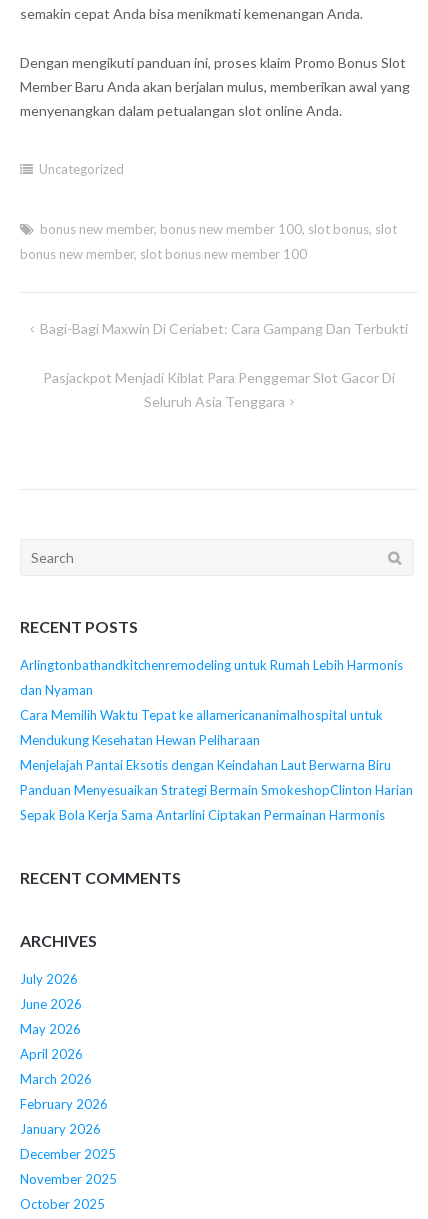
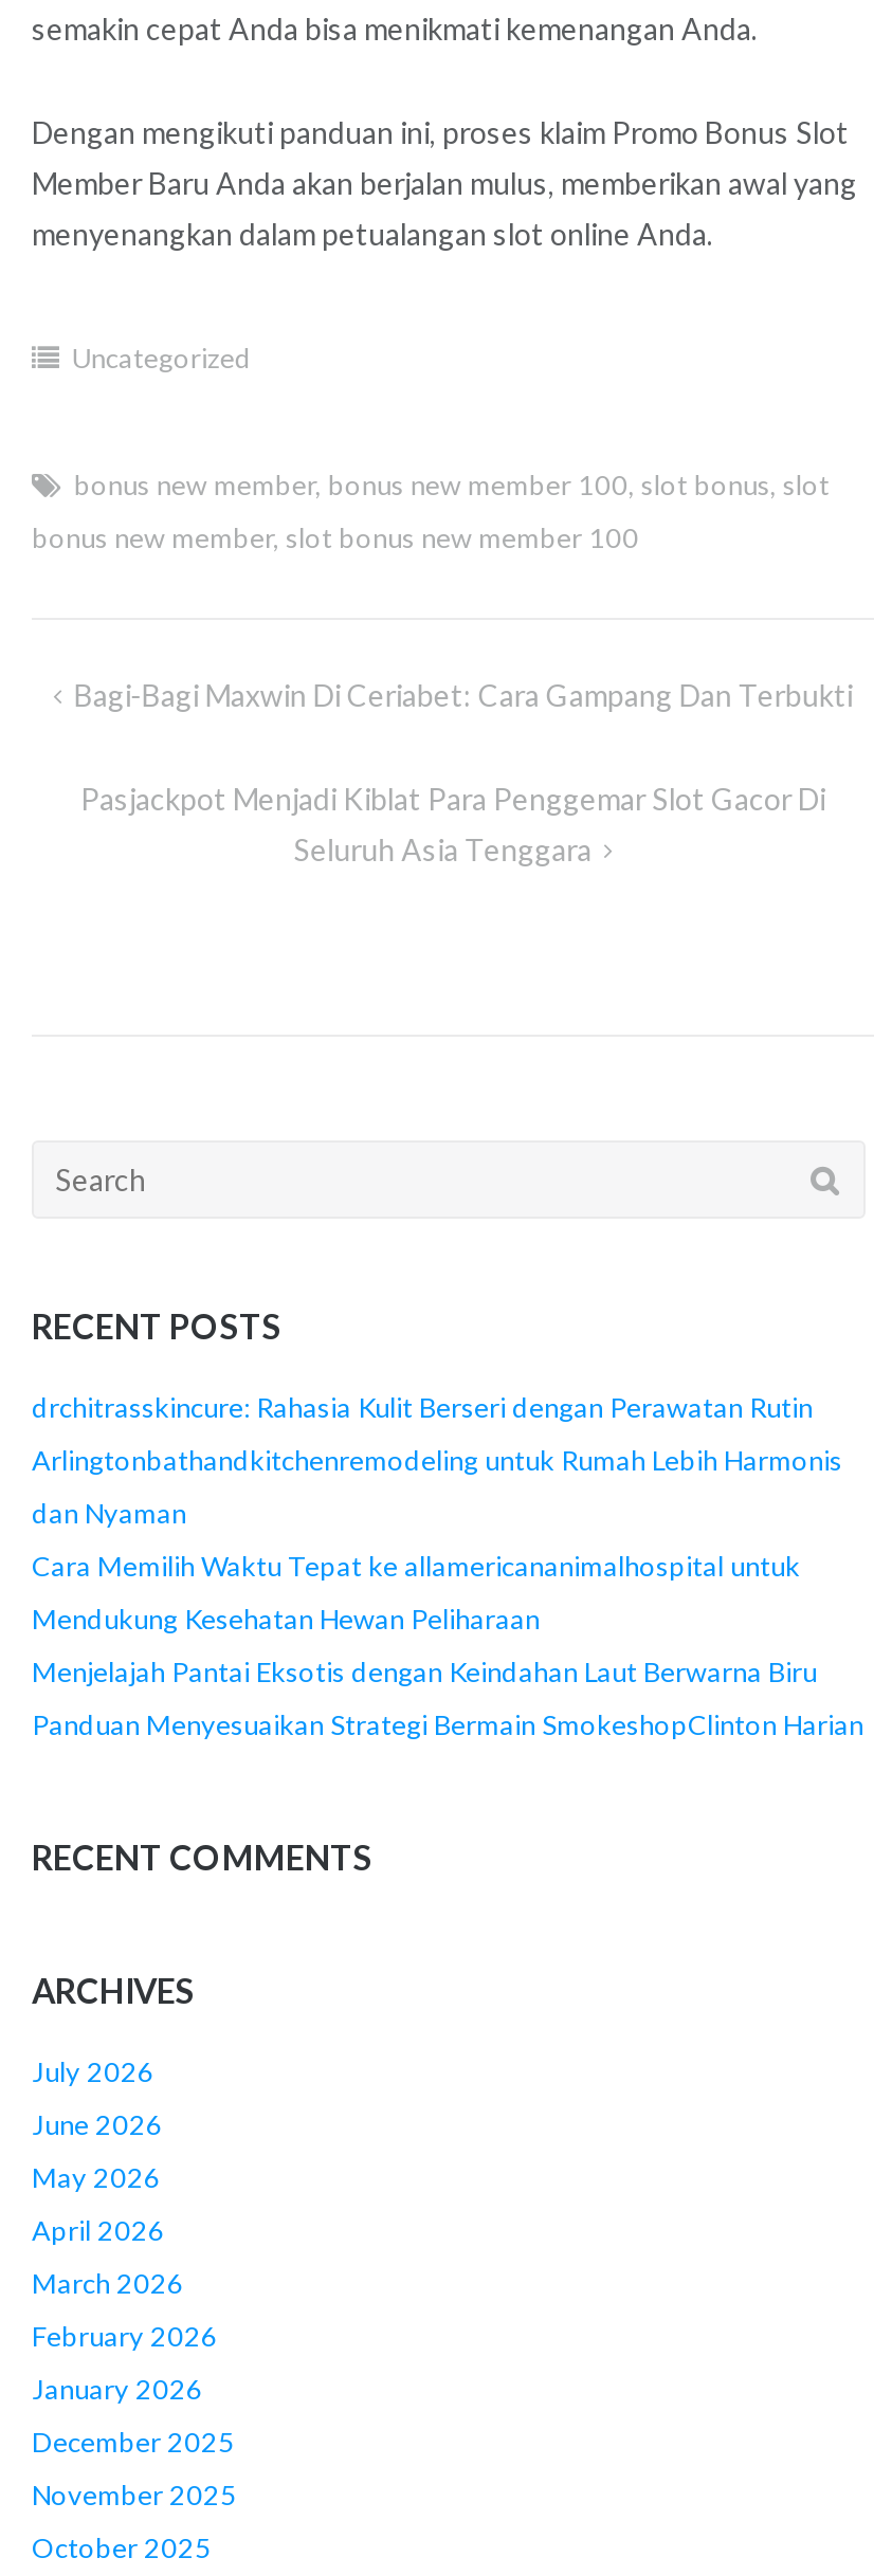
none -> [32,1390,813,1424] drchitrasskincure: Rahasia Kulit Berseri dengan Perawatan Rutin
moved [20,657,413,798] -> [32,1443,863,1741]: Arlingtonbathandkitchenremodeling untuk Rumah Lebih Harmonis | dan Nyaman | Cara Memilih Waktu Tepat ke allamericananimalhospital untuk | Mendukung Kesehatan Hewan Peliharaan | Menjelajah Pantai Eksotis dengan Keindahan Laut Berwarna Biru | Panduan Menyesuaikan Strategi Bermain SmokeshopClinton Harian
[20,807,385,823] Sepak Bola Kerja Sama Antarlini Ciptakan Permainan Harmonis -> none

